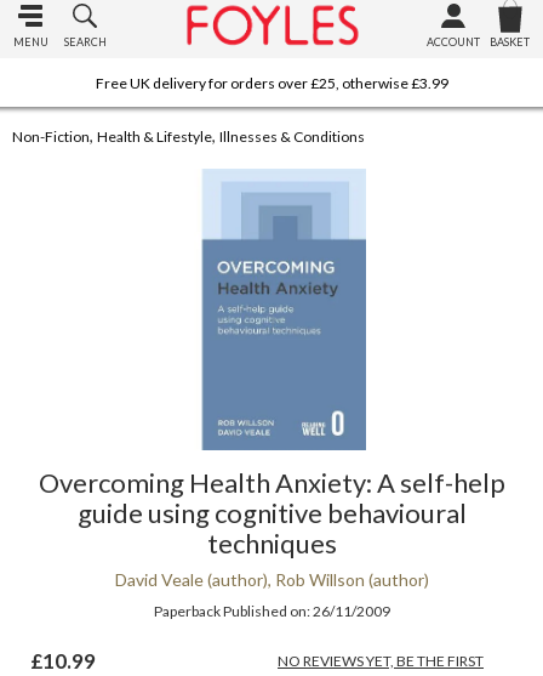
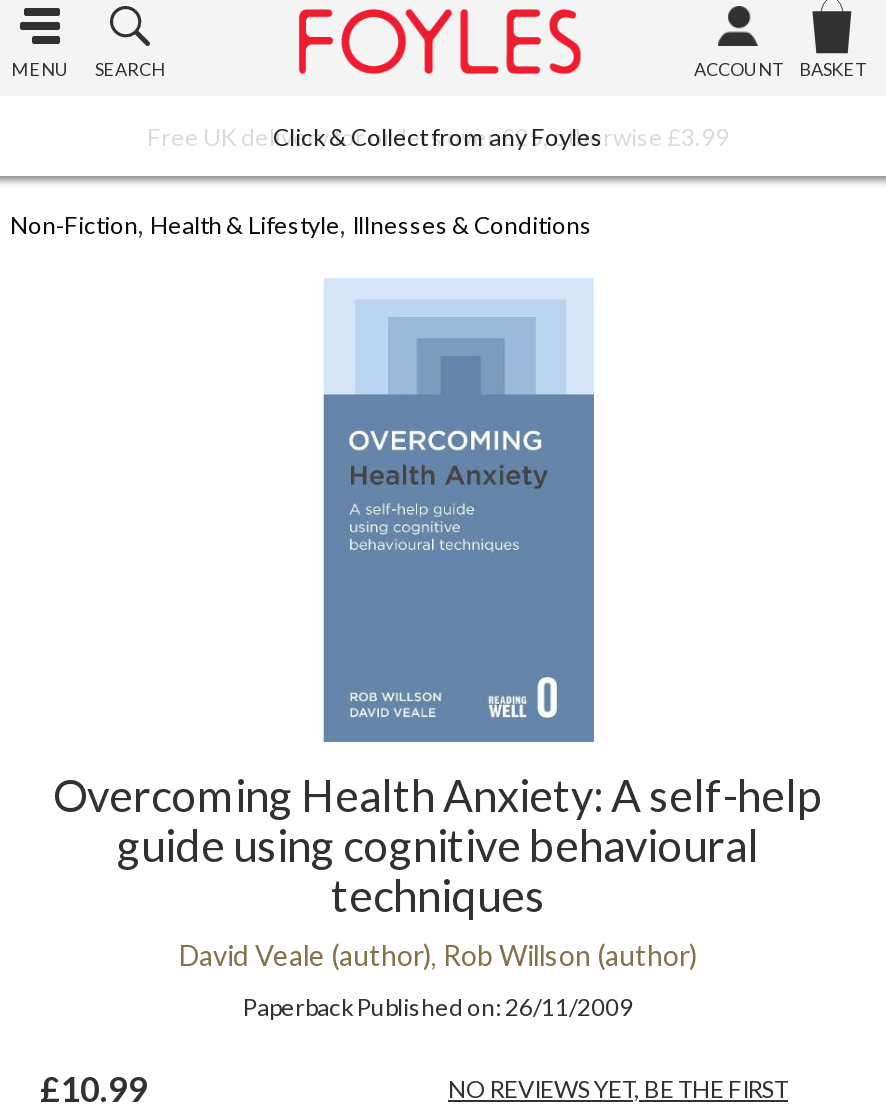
[95,73,448,92] Free UK delivery for orders over £25, otherwise £3.99 -> [273,121,603,151] Click & Collect from any Foyles

